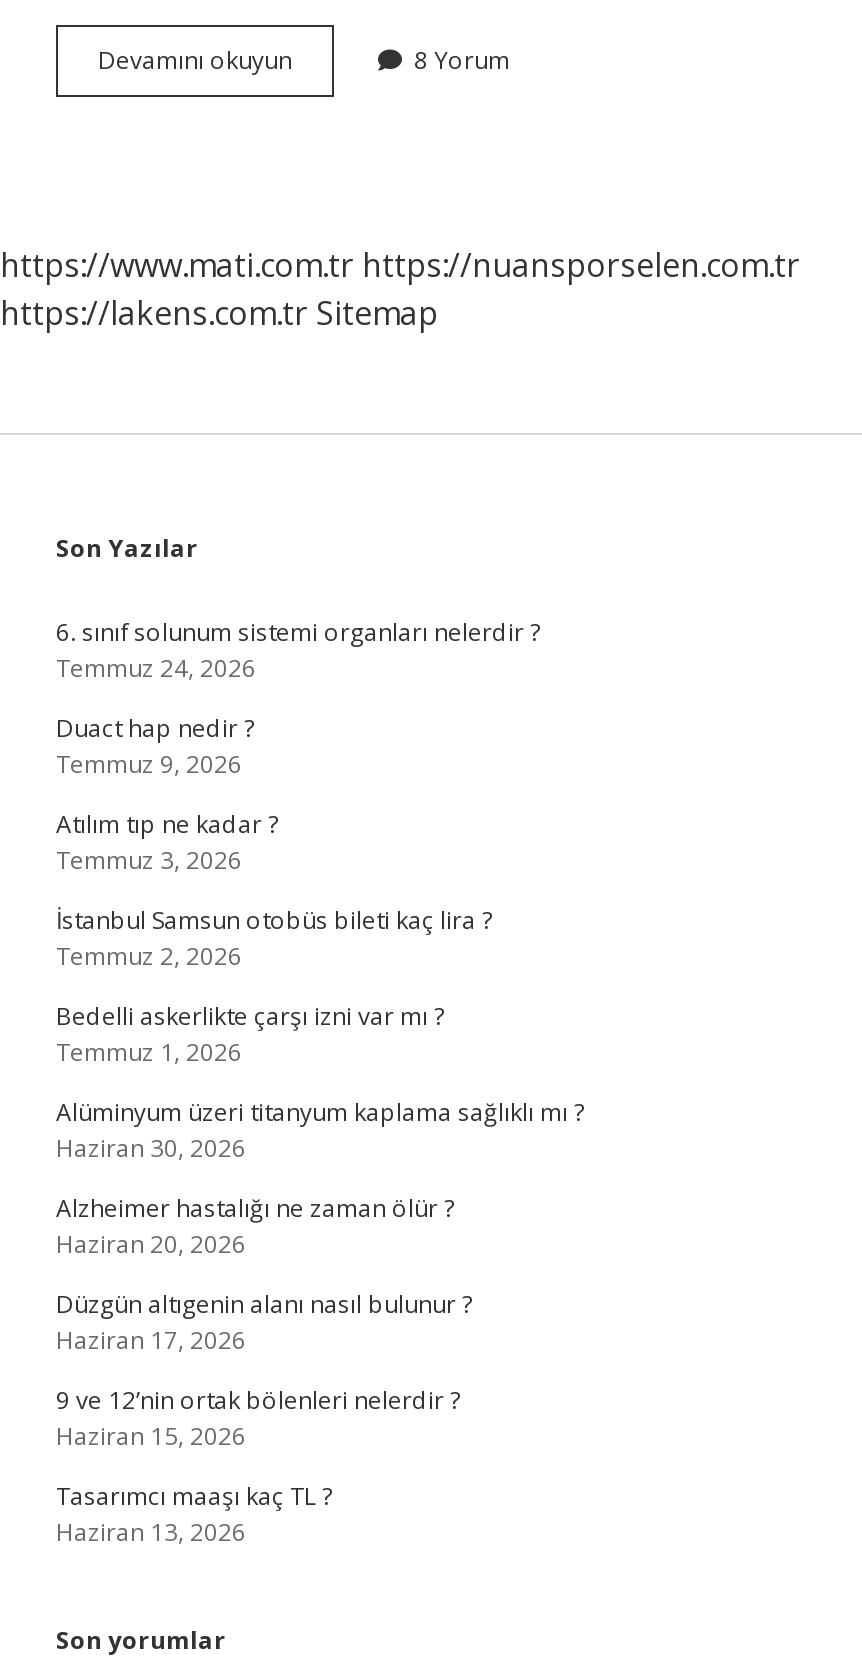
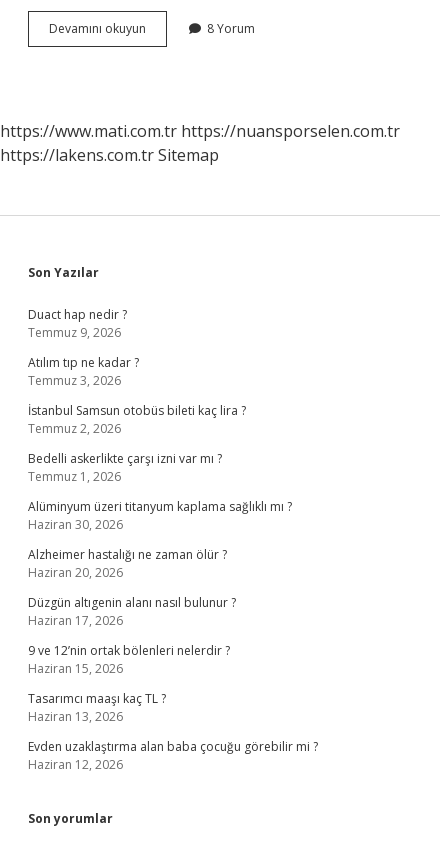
[56,615,540,685] 6. sınıf solunum sistemi organları nelerdir ? | Temmuz 24, 2026 -> none
moved [56,711,584,1549] -> [28,306,292,725]: Duact hap nedir ? | Temmuz 9, 2026 | Atılım tıp ne kadar ? | ... | Tasarımcı maaşı kaç TL ? | Haziran 13, 2026
none -> [28,738,318,773] Evden uzaklaştırma alan baba çocuğu görebilir mi ? | Haziran 12, 2026

